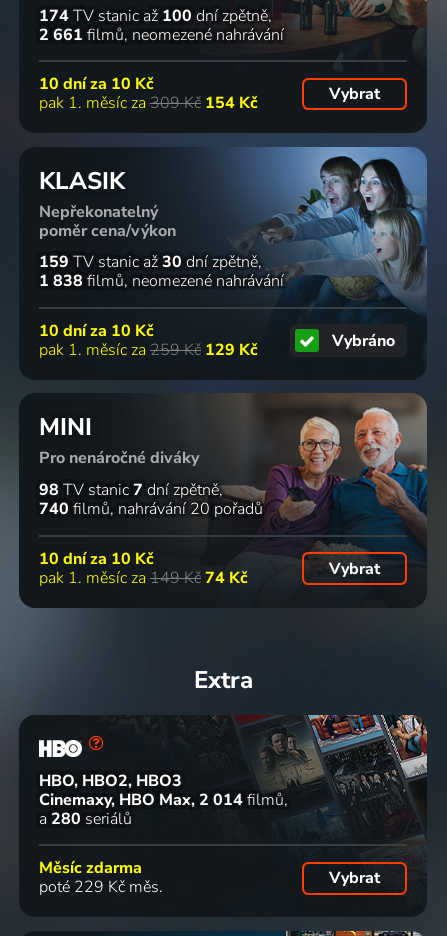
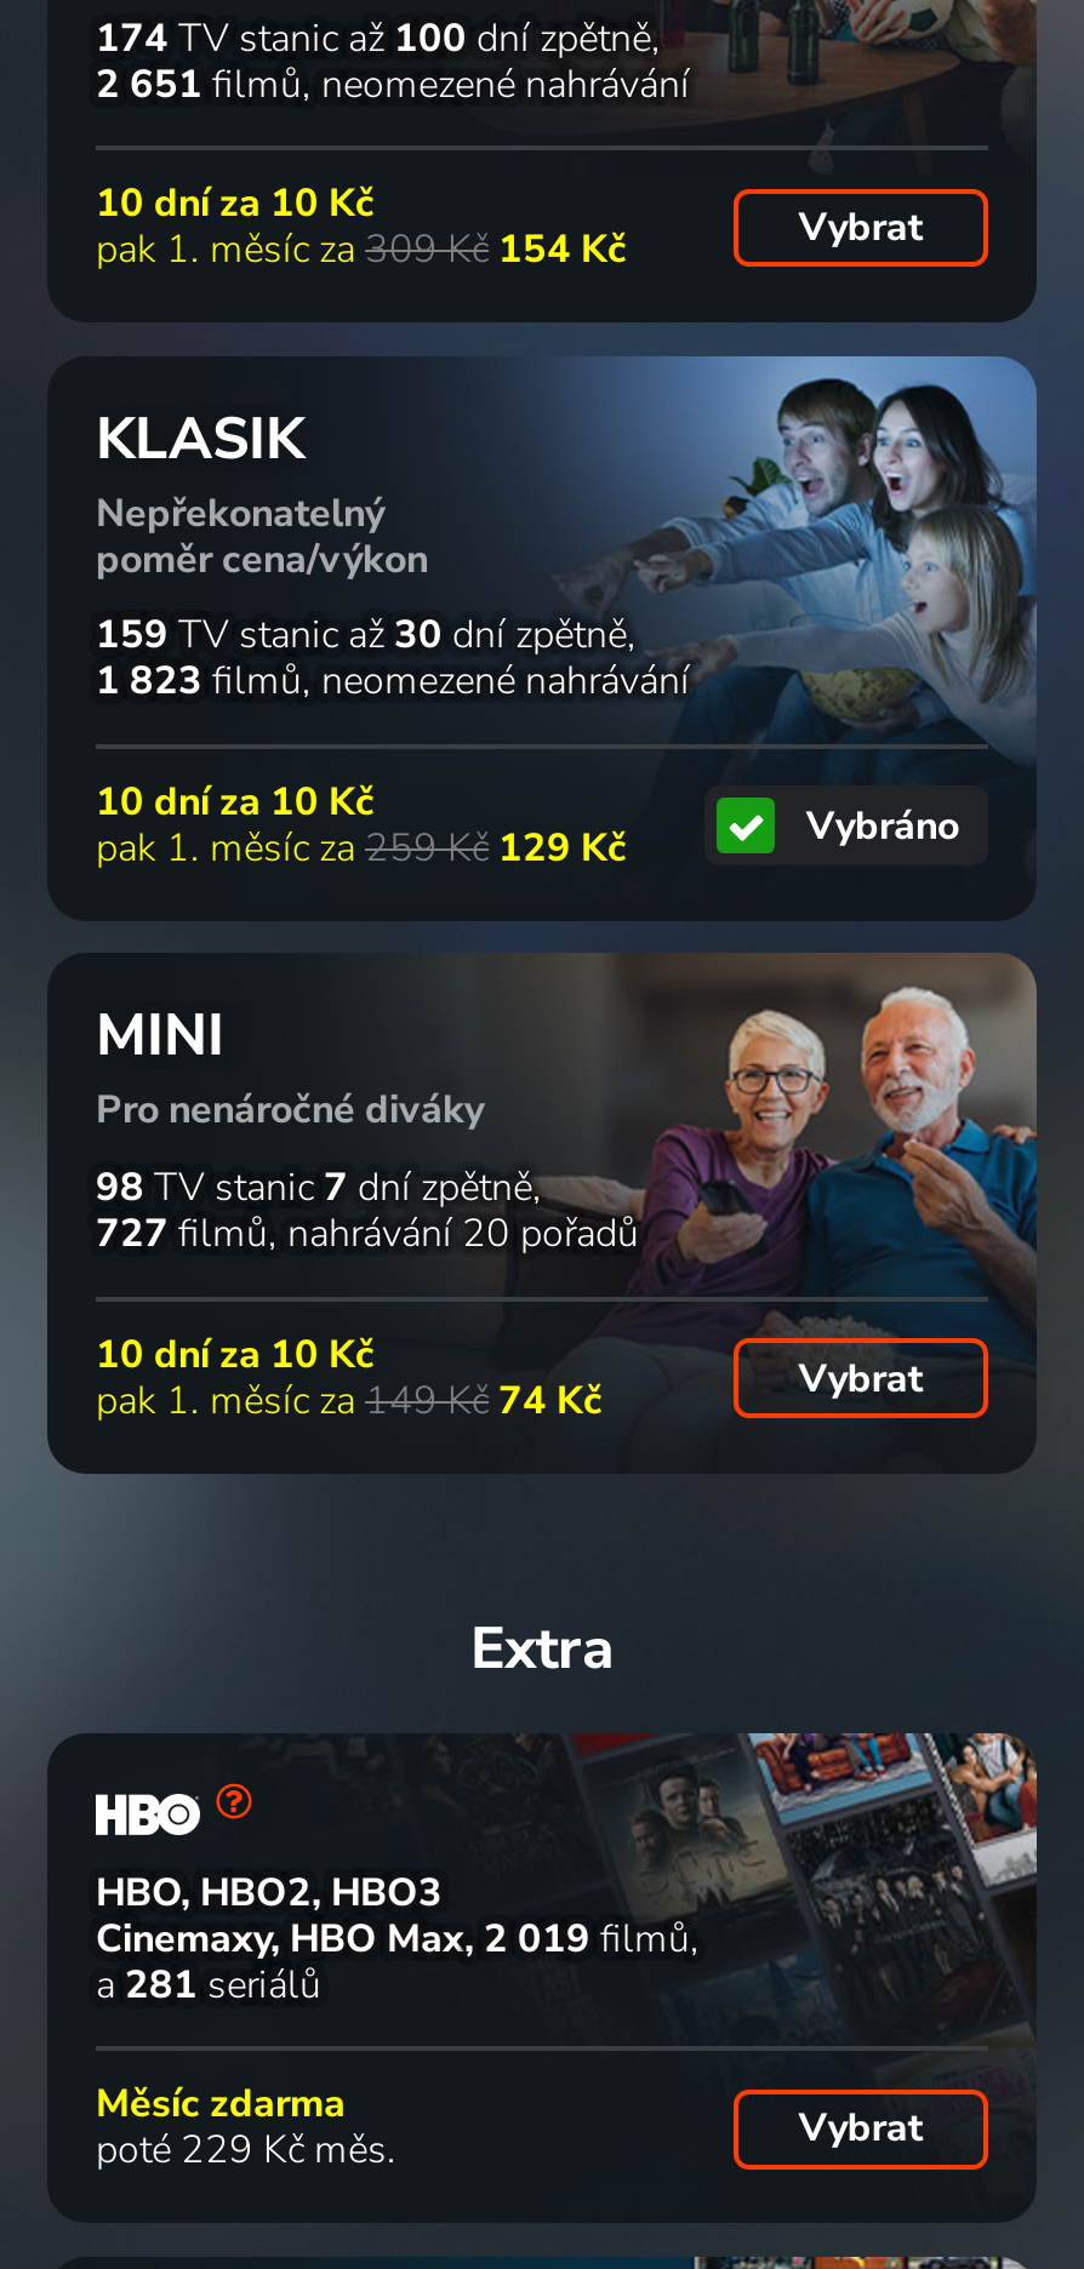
[39,24,284,46] 2 661 filmů neomezené nahrávání -> [96,57,690,111] 2 651 filmů neomezené nahrávání
[39,270,284,292] 1 838 filmů neomezené nahrávání -> [96,656,690,709] 1 823 filmů neomezené nahrávání
[39,498,263,520] 740 filmů nahrávání 20 pořadů -> [96,1208,639,1261] 727 filmů nahrávání 20 pořadů
[39,789,284,811] Cinemaxy, HBO Max 2 014 filmů -> [96,1912,690,1965] Cinemaxy, HBO Max 2 019 filmů
[39,808,132,830] a 280 seriálů -> [96,1958,321,2012] a 281 seriálů

